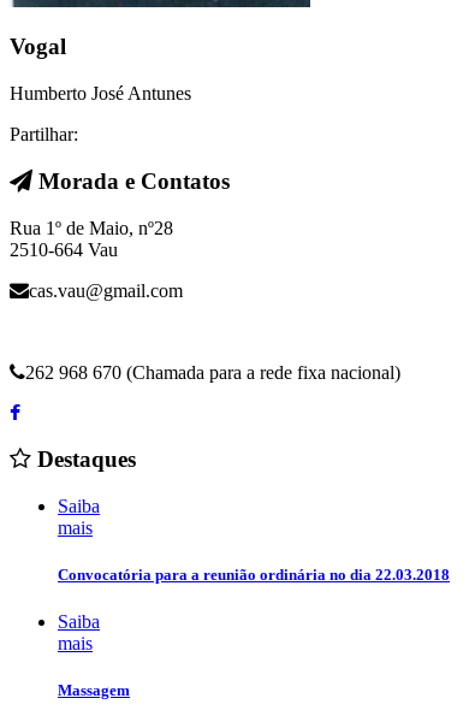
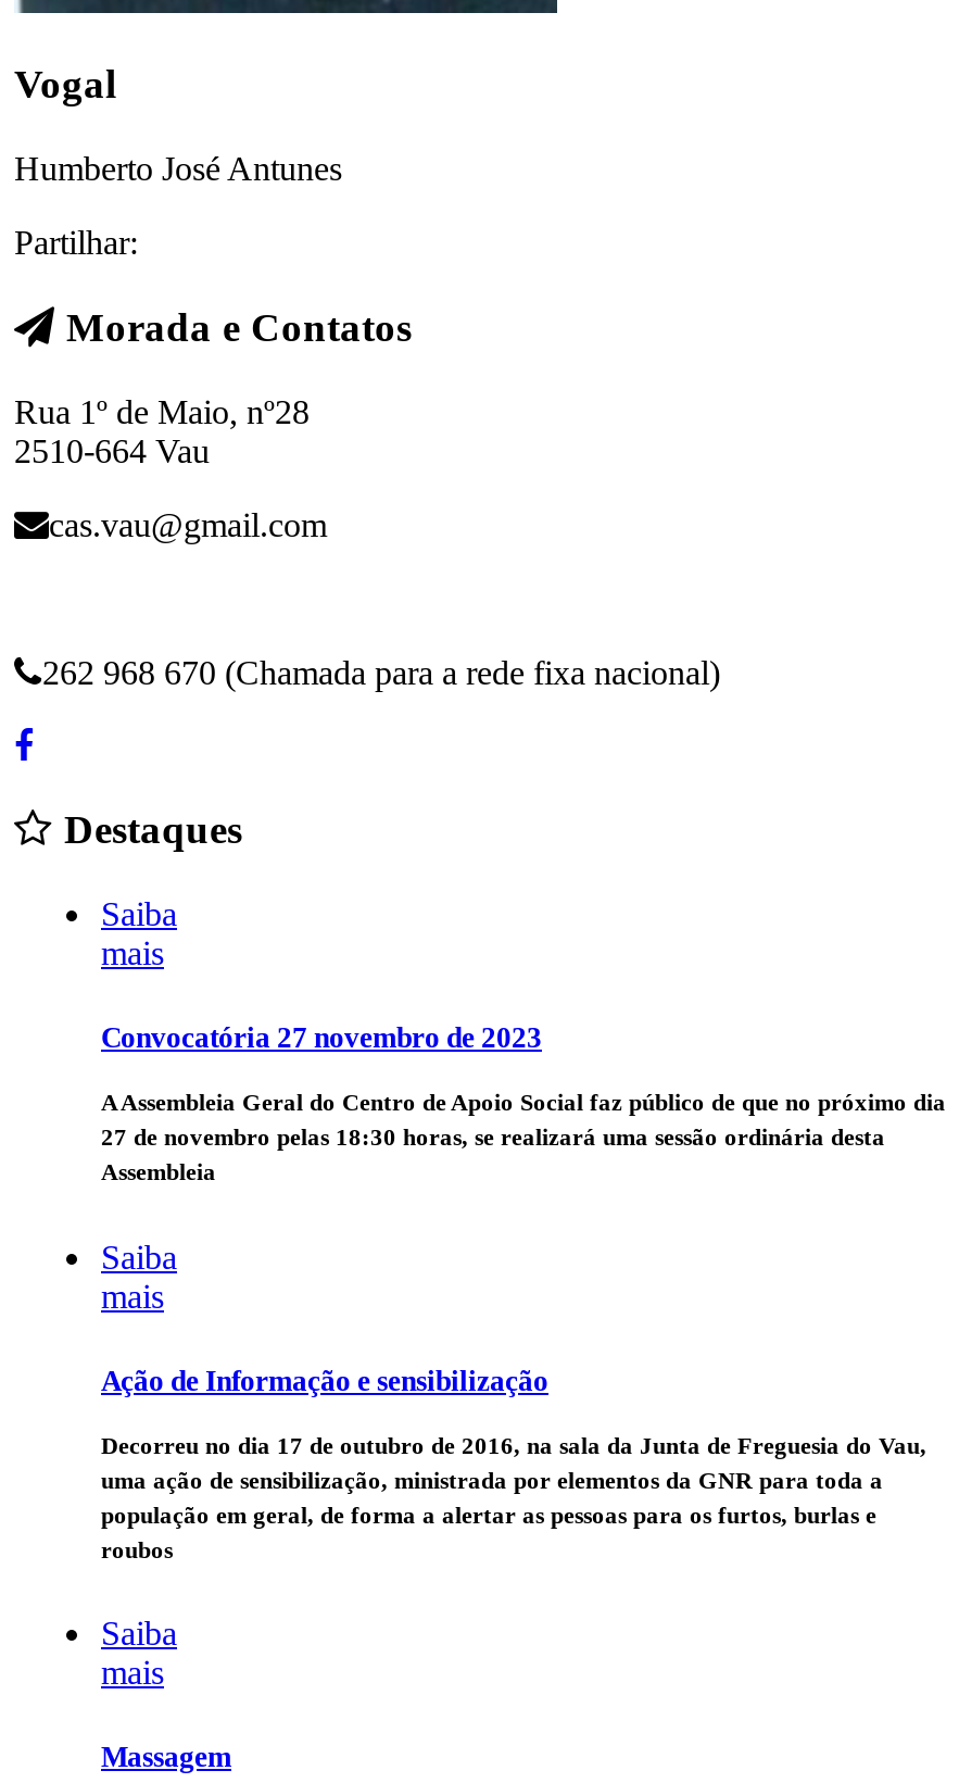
[58,566,450,584] Convocatória para a reunião ordinária no dia 22.03.2018 -> [101,1022,946,1562] Convocatória 27 novembro de 2023 | A Assembleia Geral do Centro de Apoio Social faz público de que no próximo dia | 27 de novembro pelas 18:30 horas, se realizará uma sessão ordinária desta | Assembleia | Saiba | mais | Ação de Informação e sensibilização | Decorreu no dia 17 de outubro de 2016, na sala da Junta de Freguesia do Vau, | uma ação de sensibilização, ministrada por elementos da GNR para toda a | população em geral, de forma a alertar as pessoas para os furtos, burlas e | roubos

